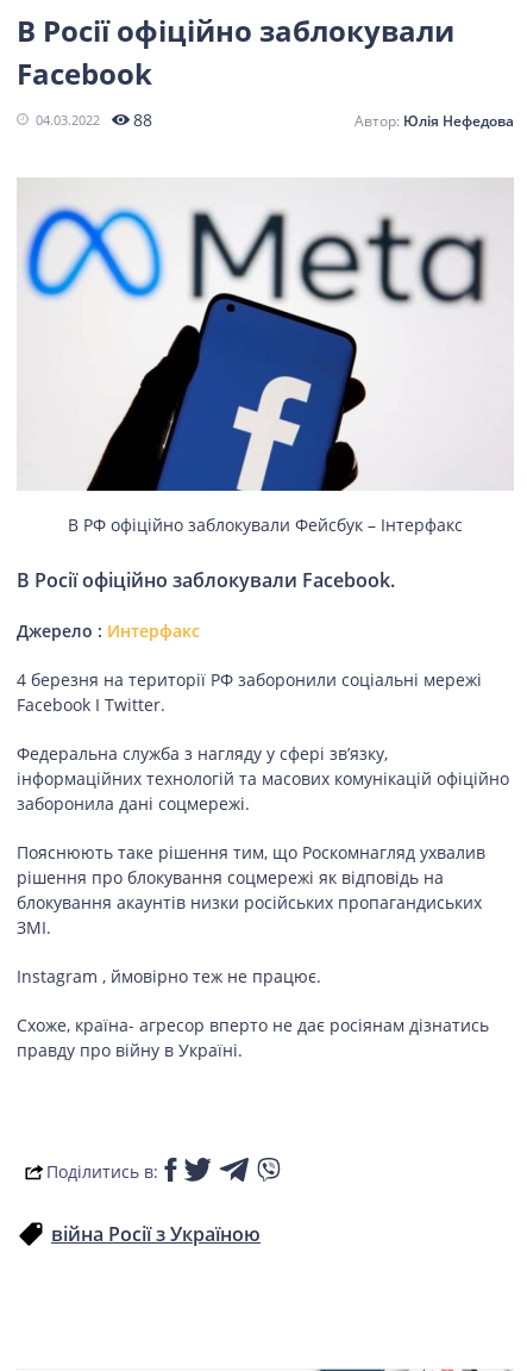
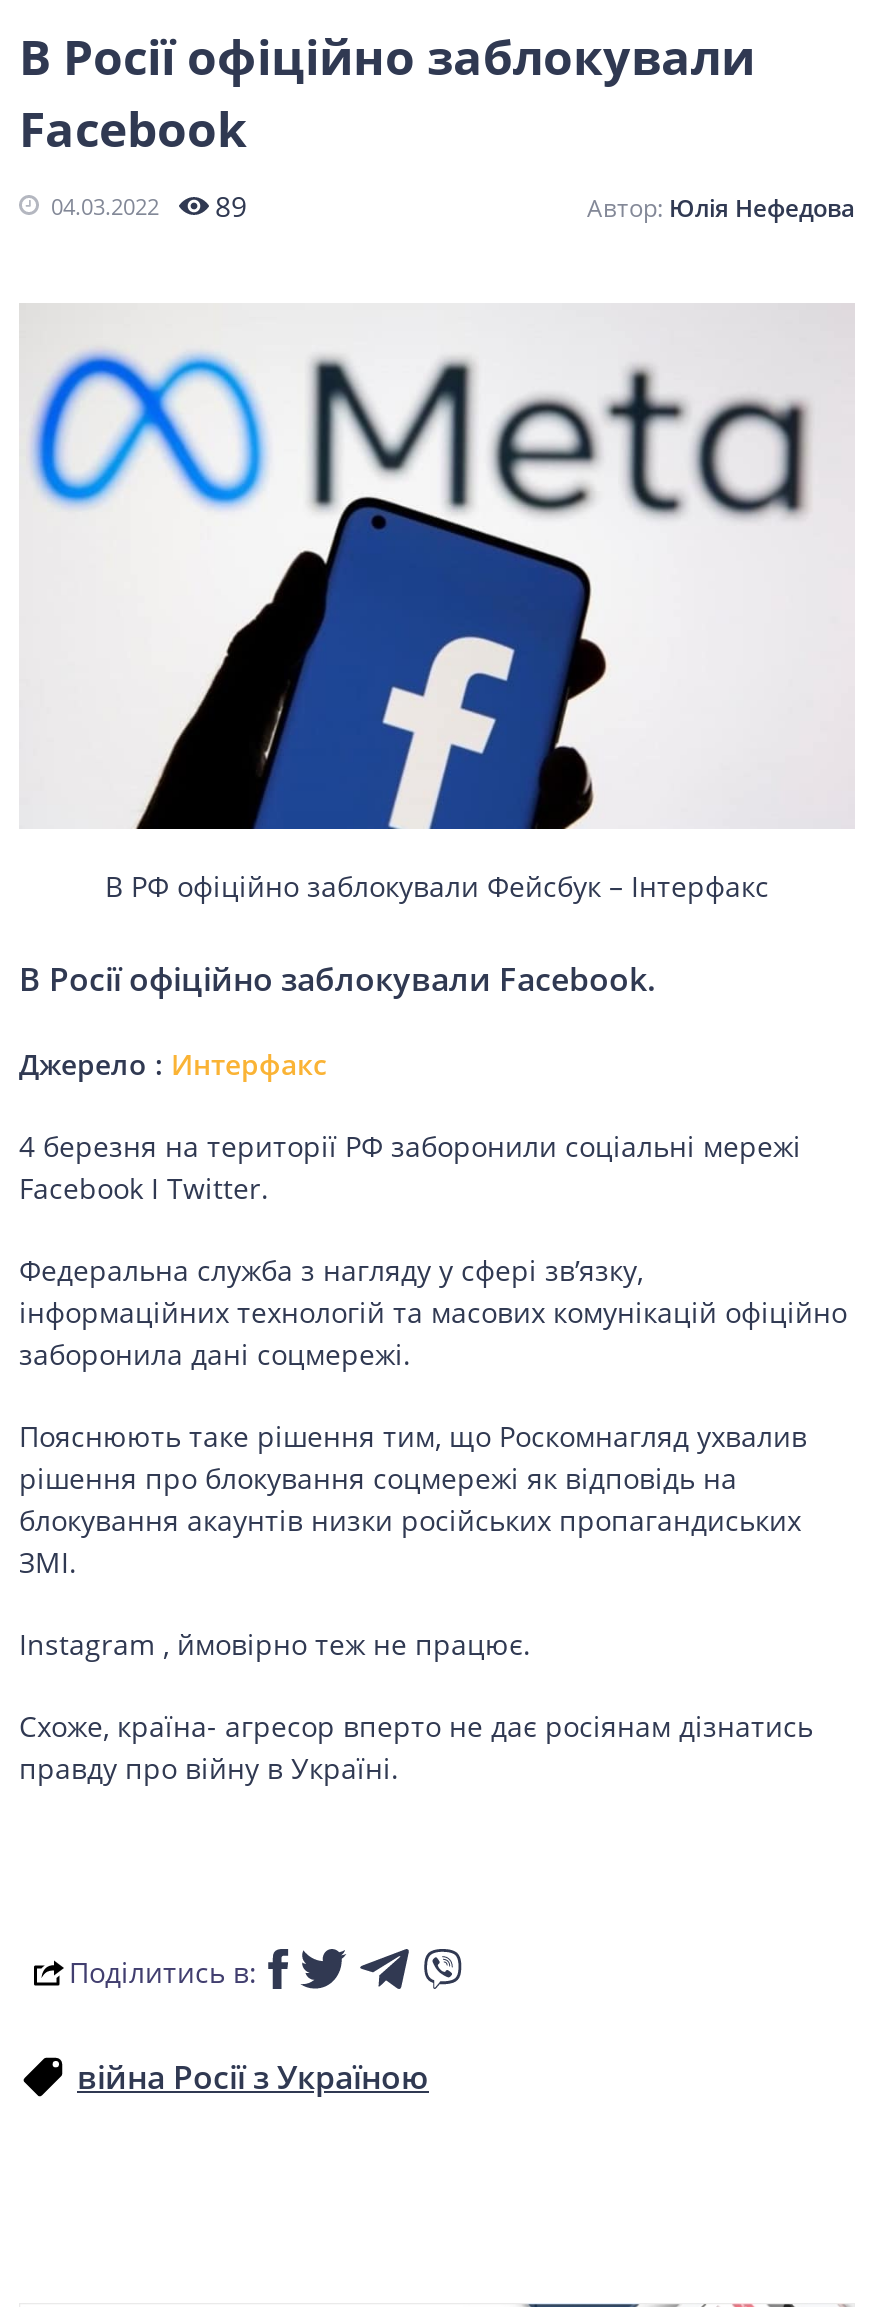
[36,108,152,131] 04.03.2022 88 -> [51,187,247,225] 04.03.2022 89

